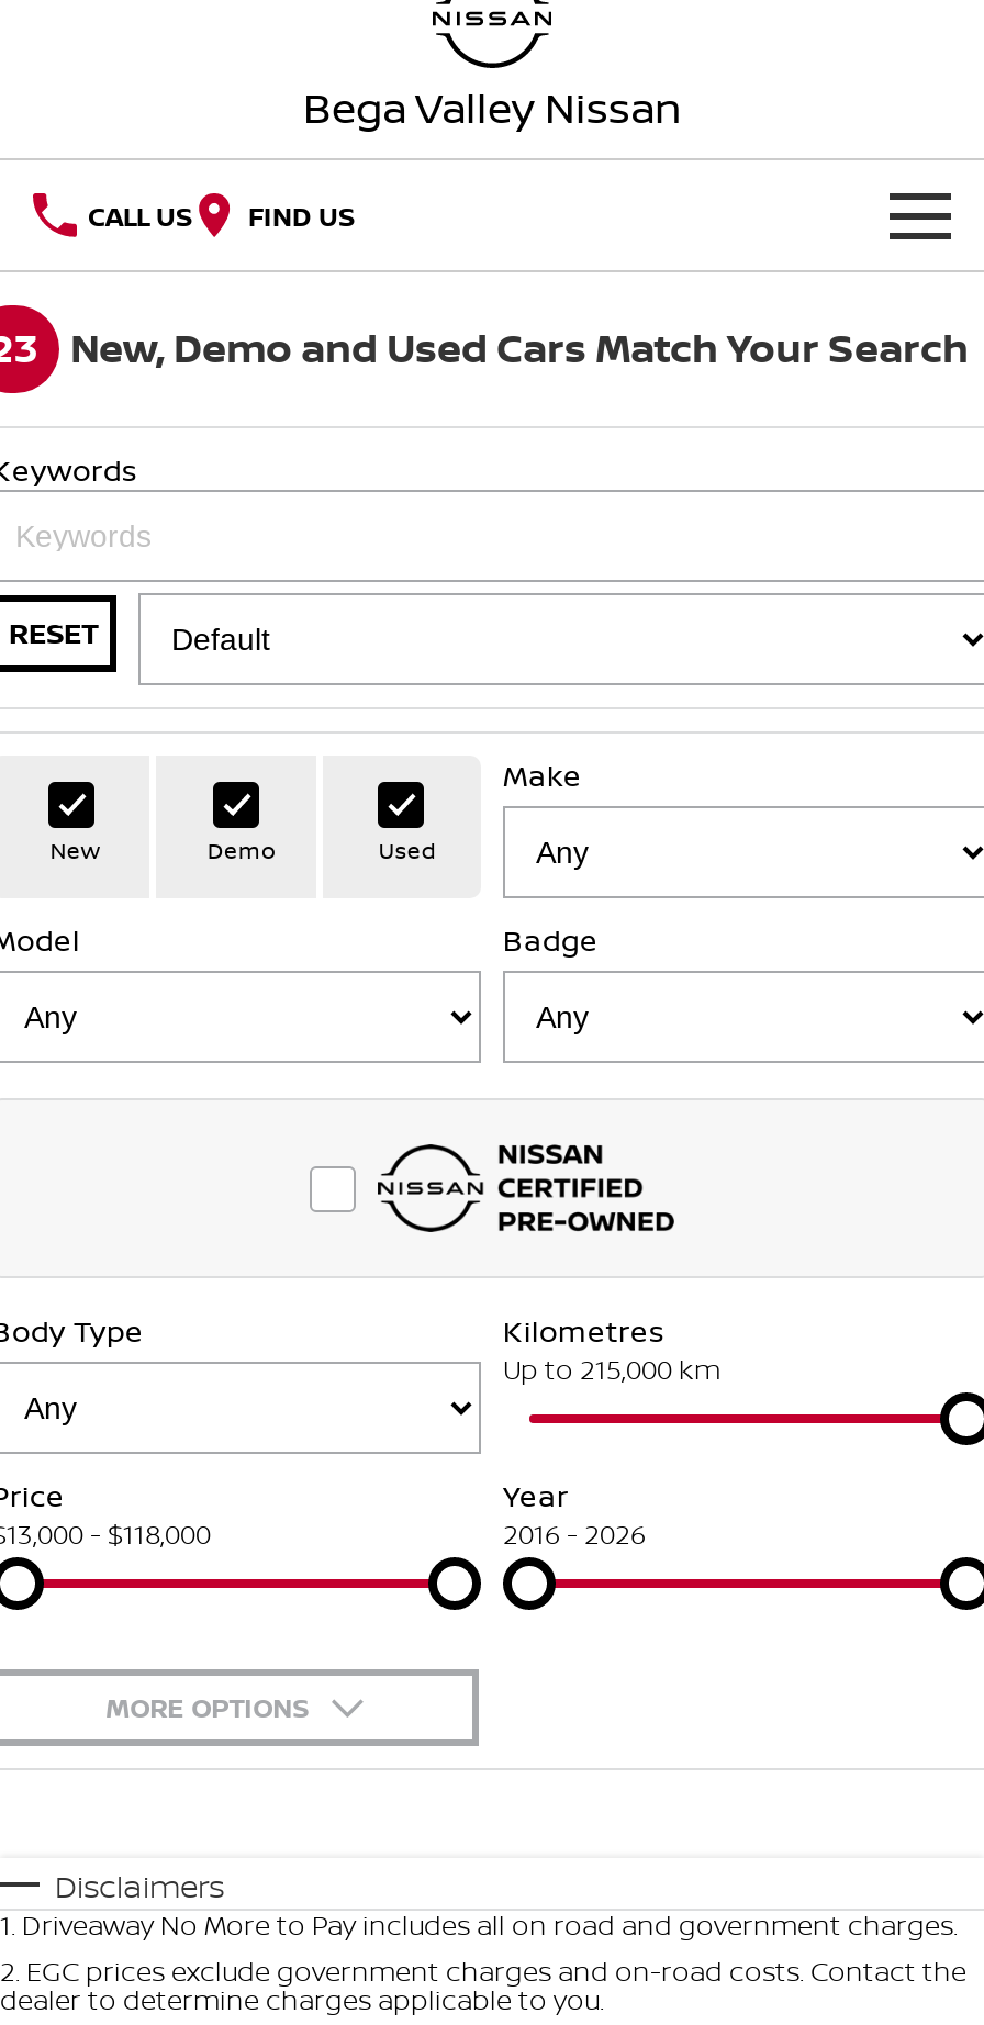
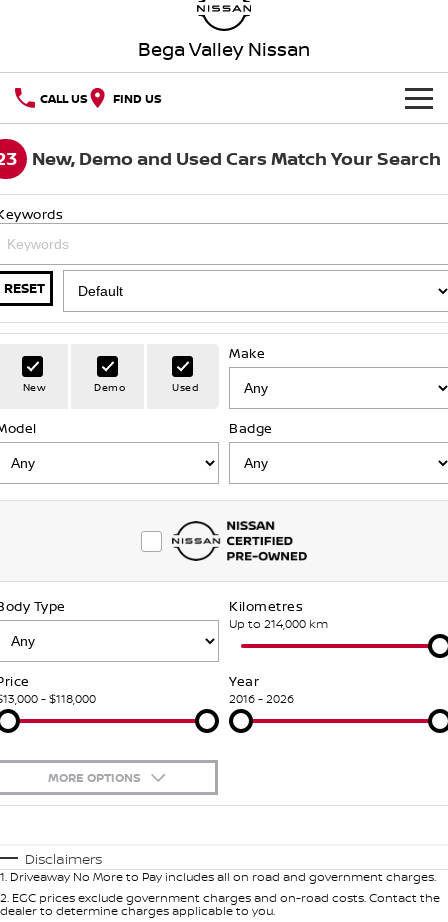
[503,1351,720,1388] Up to 215,000 km -> [229,615,328,632] Up to 214,000 km

